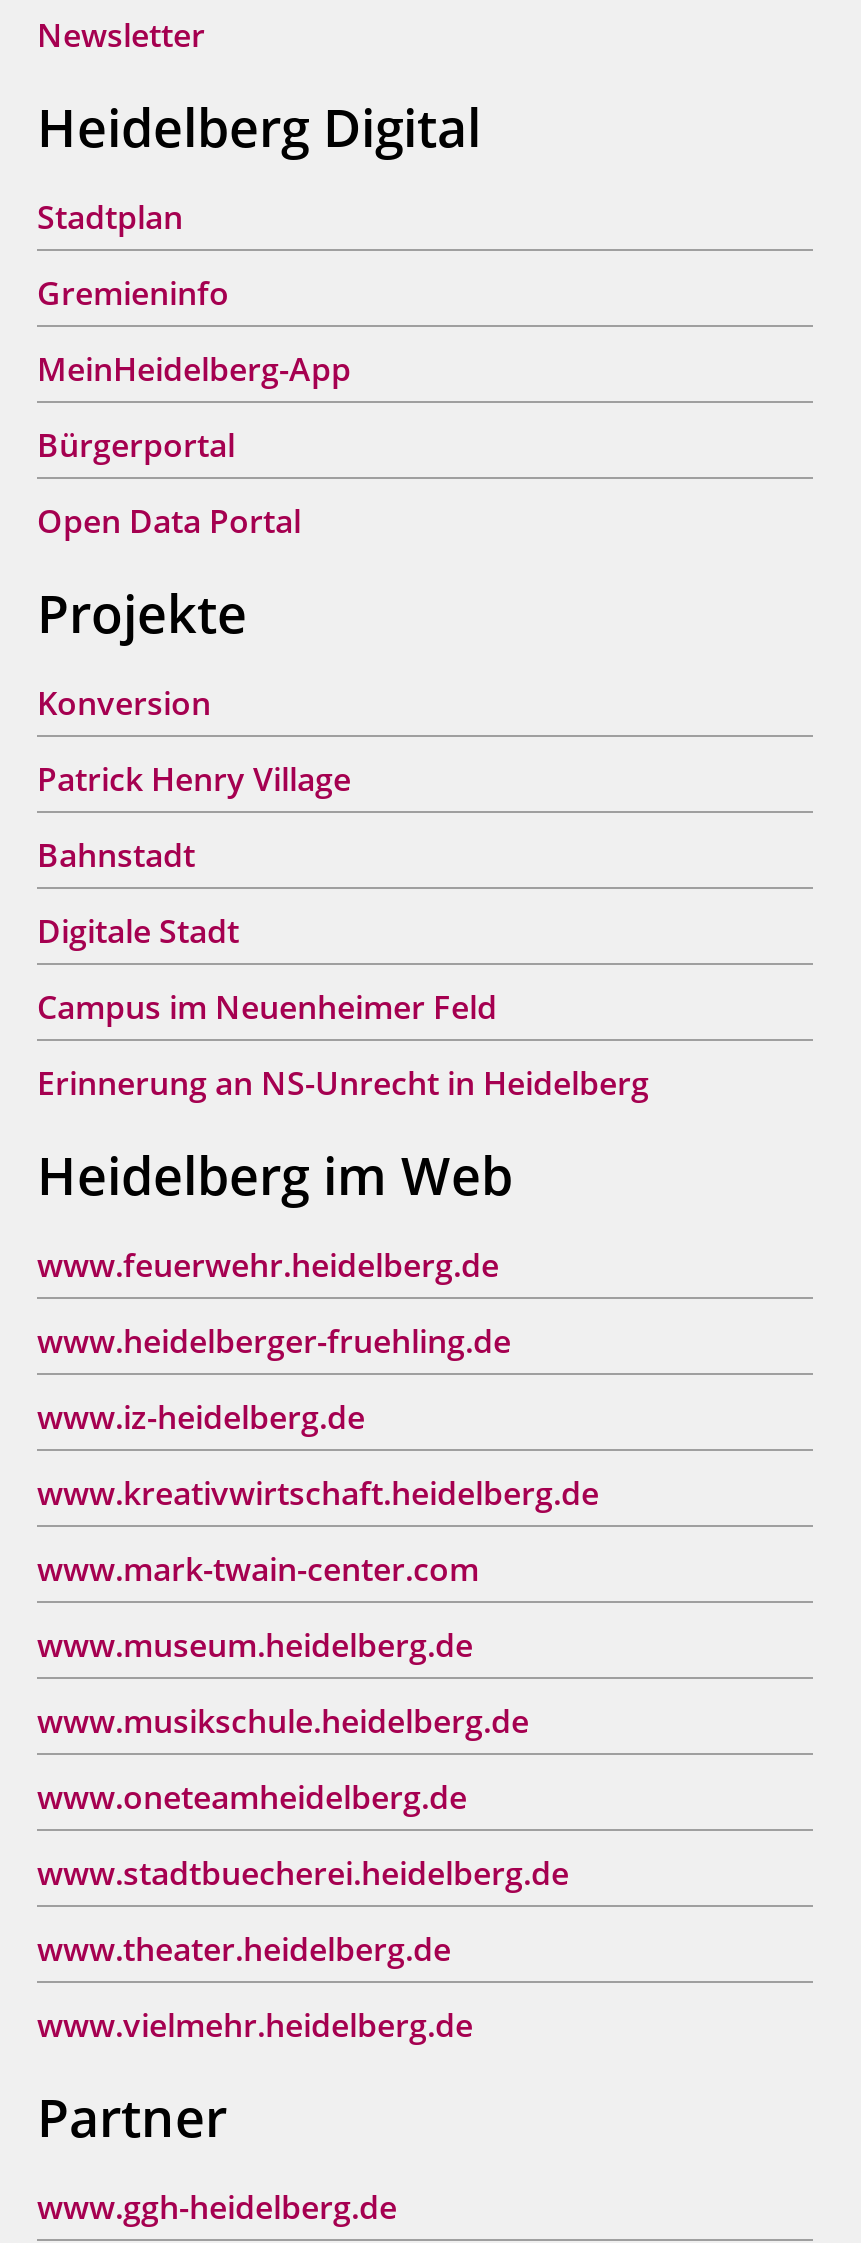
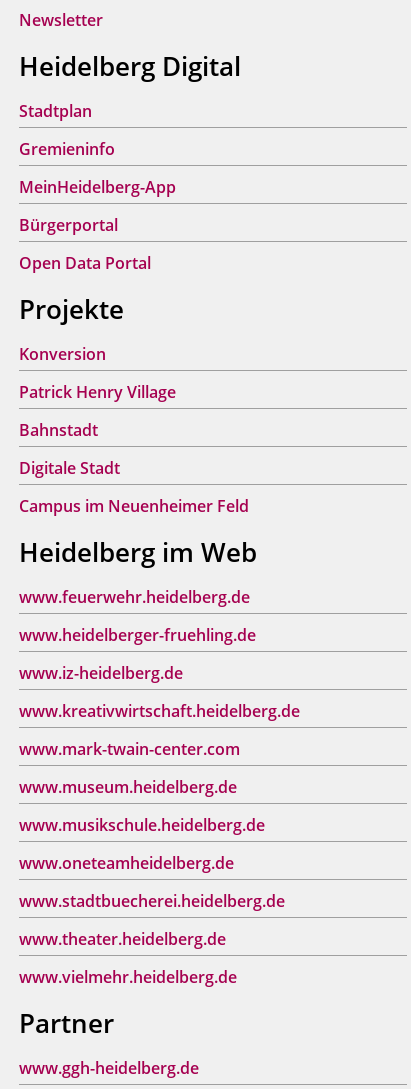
[37,1062,649,1106] Erinnerung an NS-Unrecht in Heidelberg -> none

